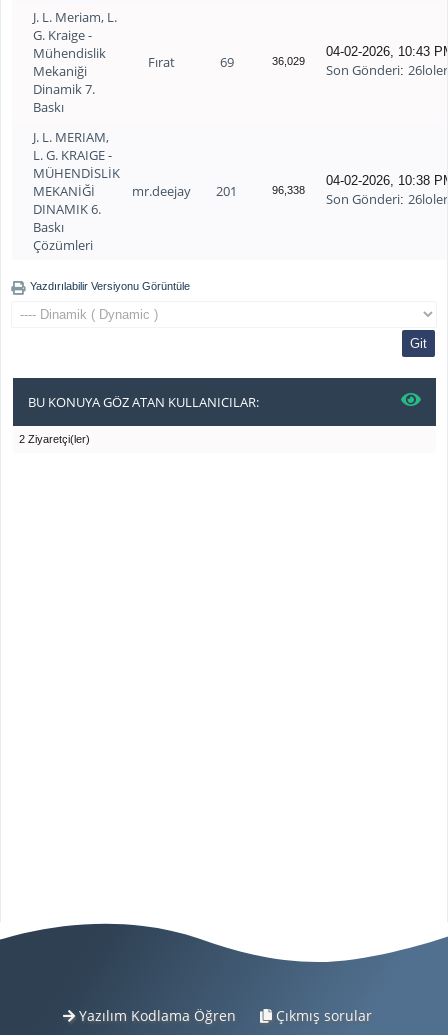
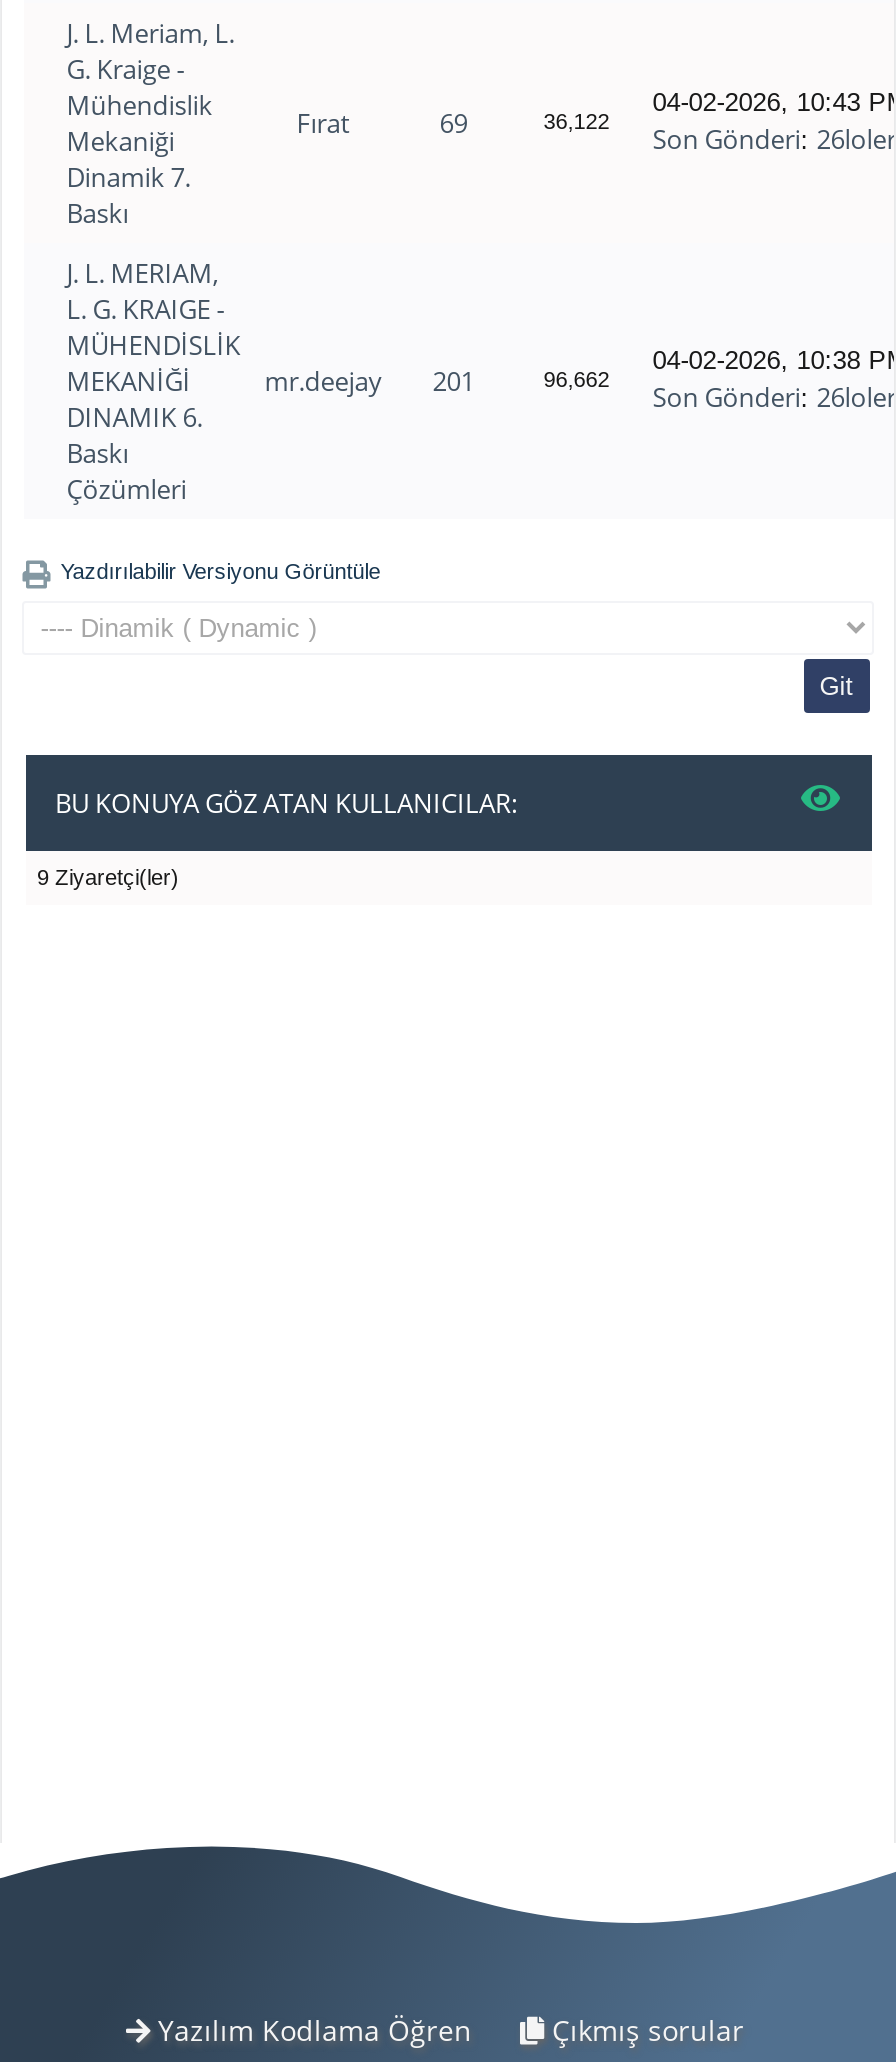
[272,55,305,67] 36,029 -> [543,109,609,133] 36,122
[272,184,305,196] 96,338 -> [543,367,609,391] 96,662
[18,433,89,445] 2 Ziyaretçi(ler) -> [37,865,179,889] 9 Ziyaretçi(ler)

